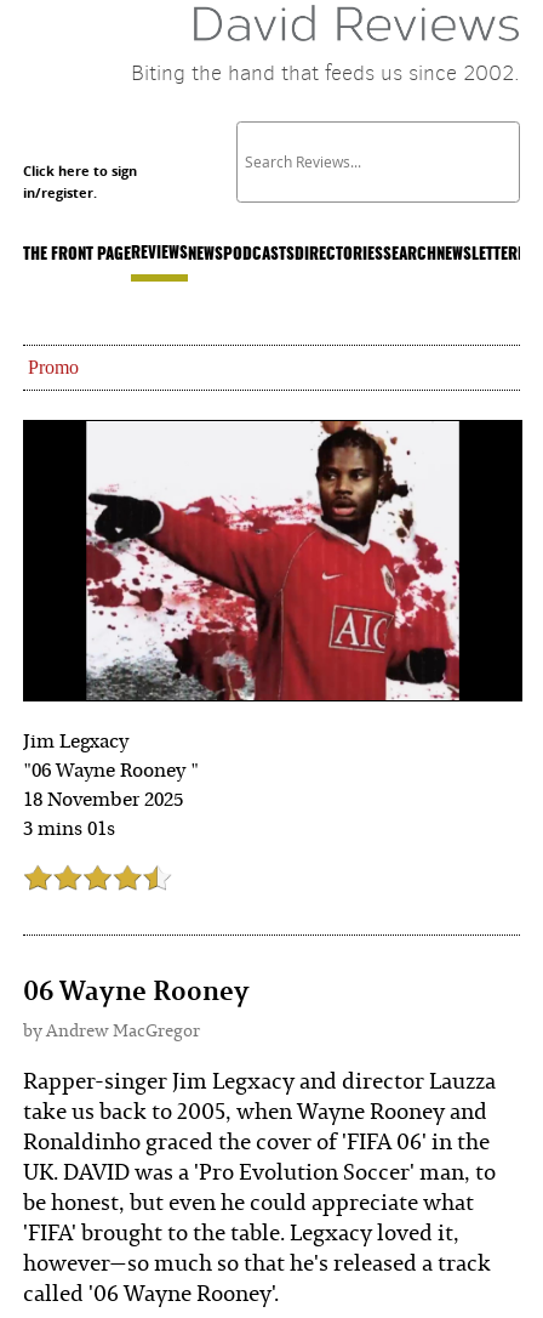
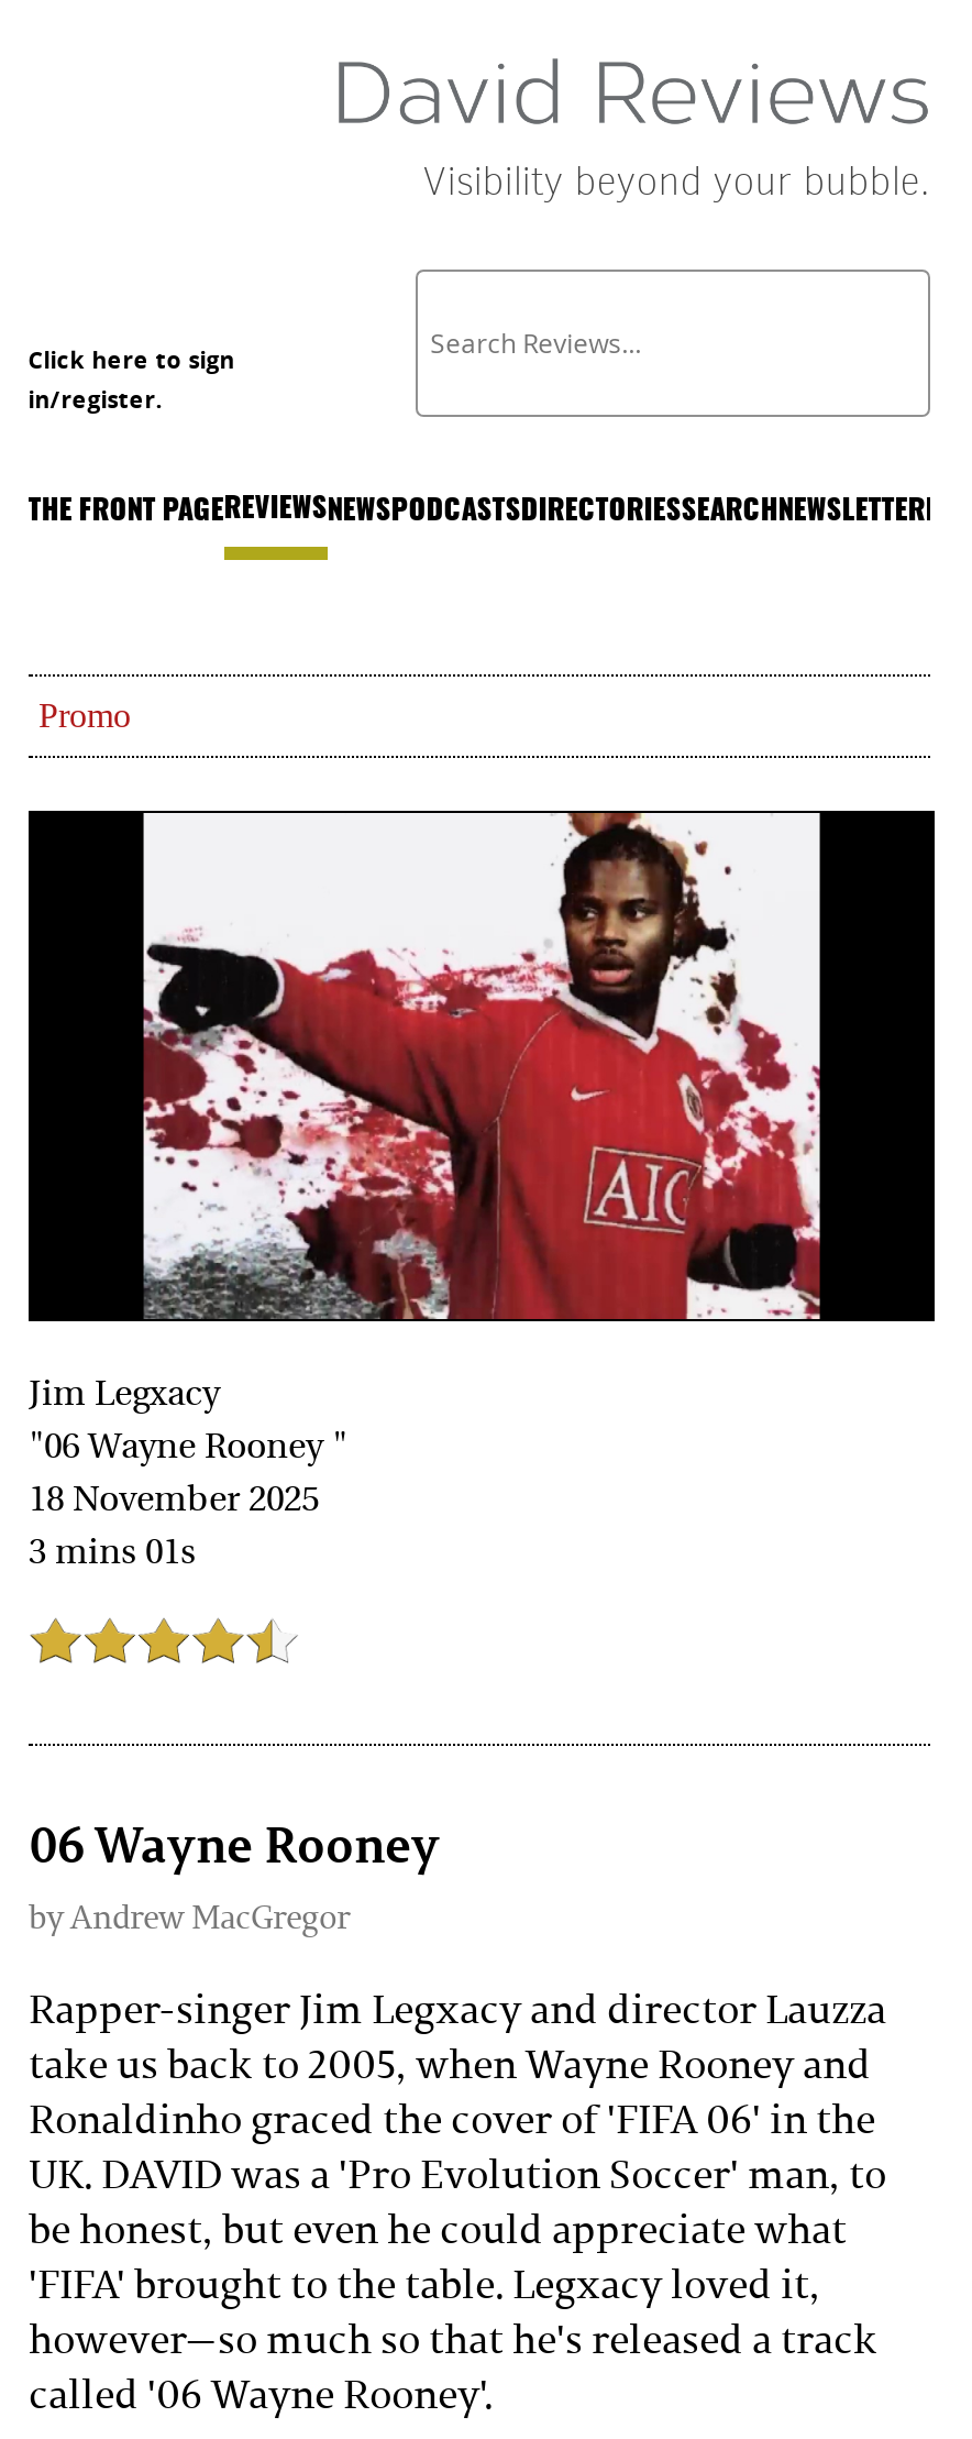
[131,58,520,88] Biting the hand that feeds us since 2002. -> [423,156,931,208] Visibility beyond your bubble.

